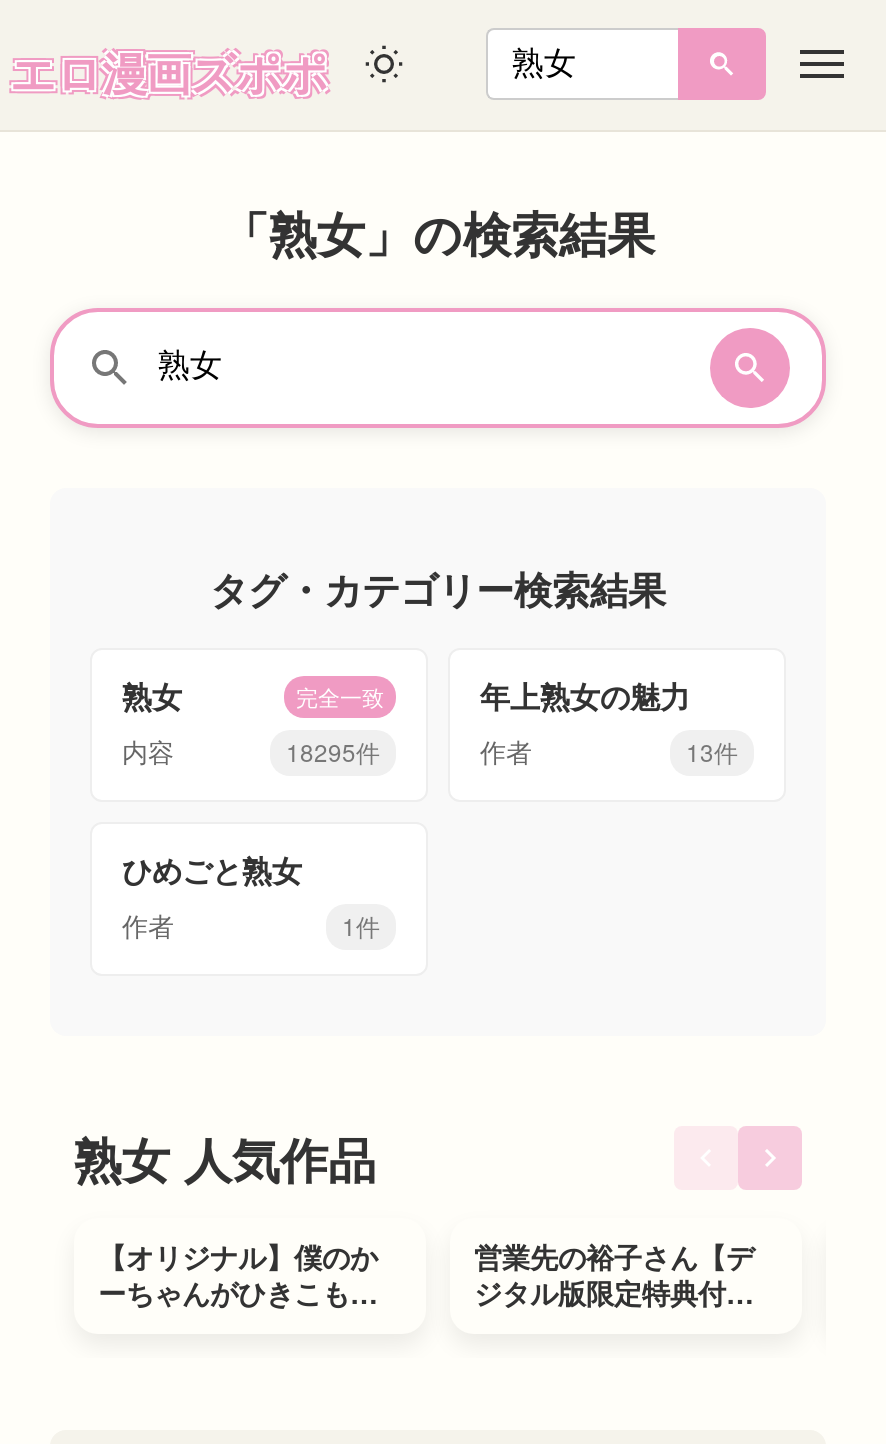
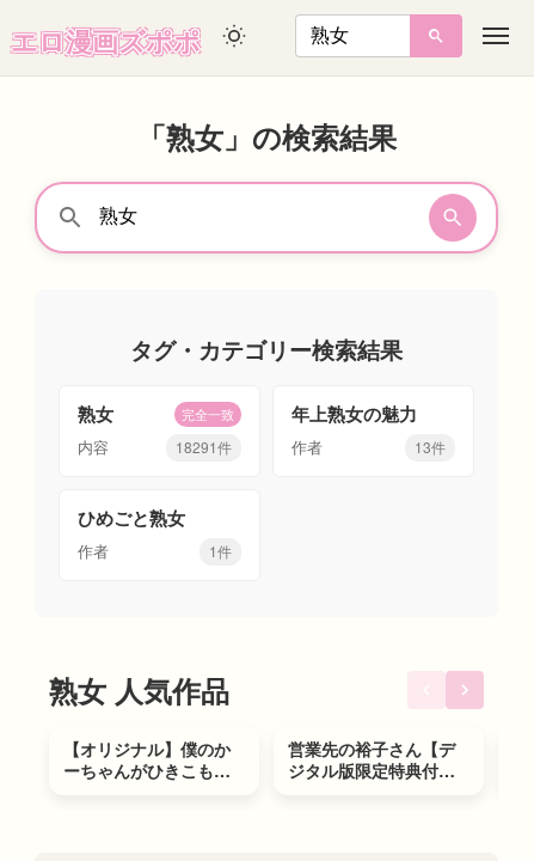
[286,734,380,768] 18295件 -> [176,436,232,457] 18291件

